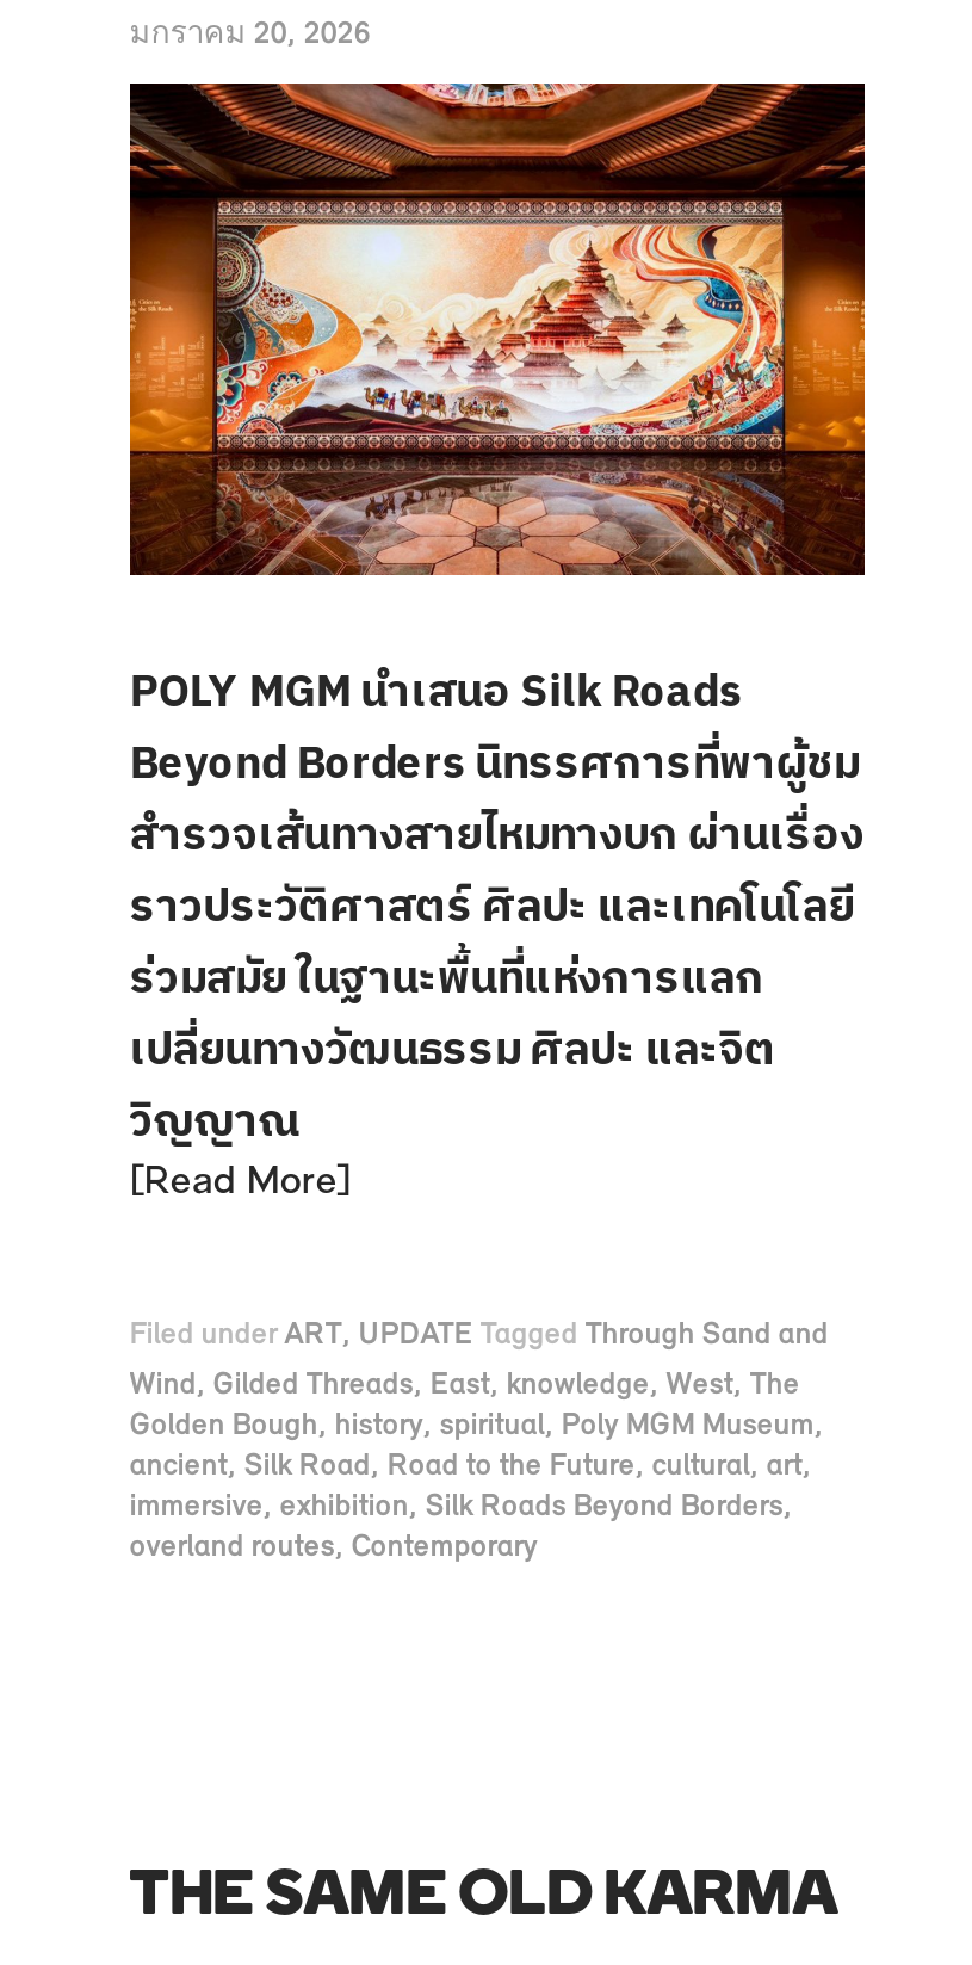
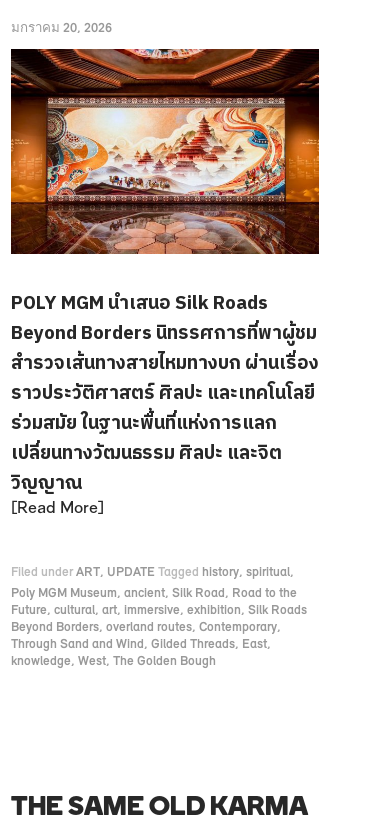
[130,1320,828,1351] Filed under ART, UPDATE Tagged Through Sand and -> [11,566,294,579] Filed under ART, UPDATE Tagged history, spiritual,
[130,1370,824,1564] Wind, Gilded Threads, East, knowledge, West, The | Golden Bough, history, spiritual, Poly MGM Museum, | ancient, Silk Road, Road to the Future, cultural, art, | immersive, exhibition, Silk Roads Beyond Borders, | overland routes, Contemporary -> [11,587,307,668] Poly MGM Museum, ancient, Silk Road, Road to the | Future, cultural, art, immersive, exhibition, Silk Roads | Beyond Borders, overland routes, Contemporary, | Through Sand and Wind, Gilded Threads, East, | knowledge, West, The Golden Bough

